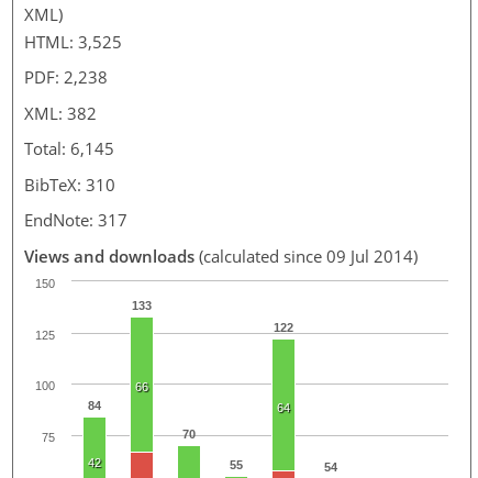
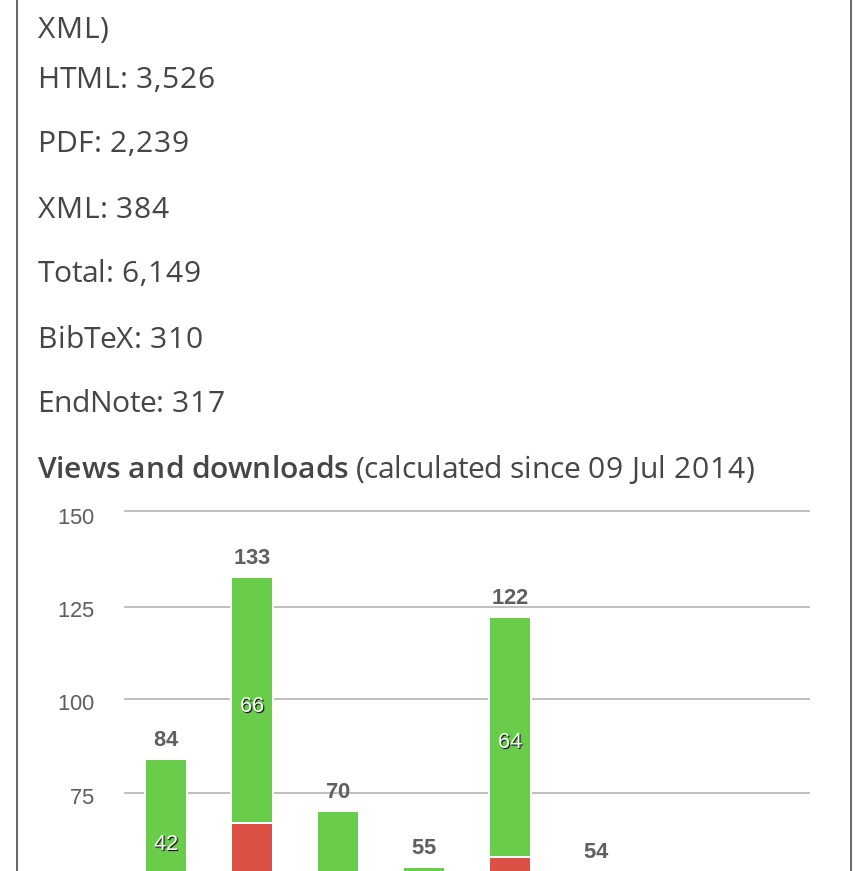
[24,30,122,52] HTML: 3,525 -> [38,55,216,95] HTML: 3,526
[24,66,108,88] PDF: 2,238 -> [38,120,190,160] PDF: 2,239
[24,102,97,124] XML: 382 -> [38,185,170,225] XML: 384
[24,137,114,159] Total: 6,145 -> [38,250,202,290] Total: 6,149

